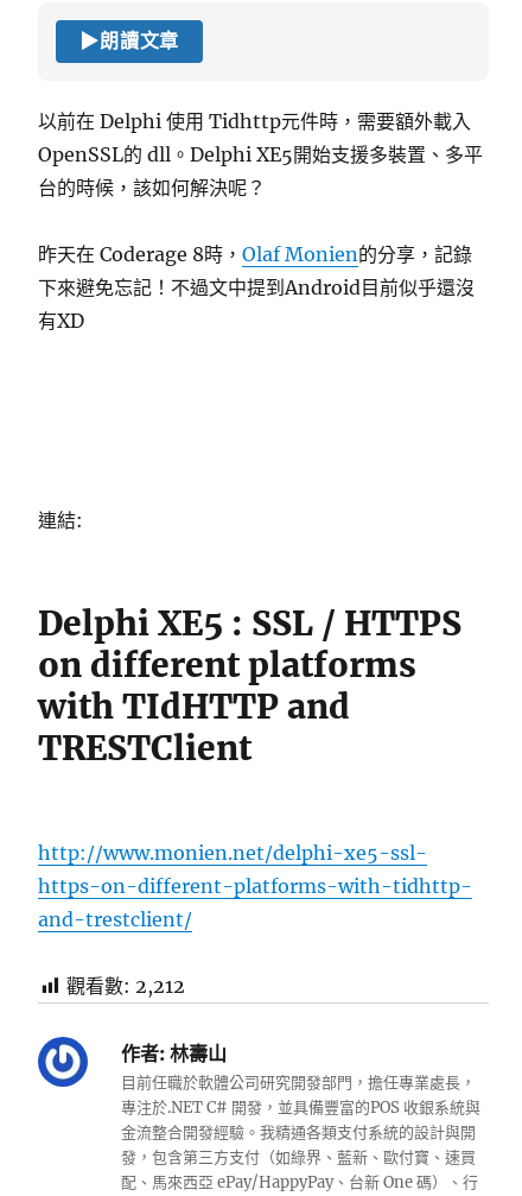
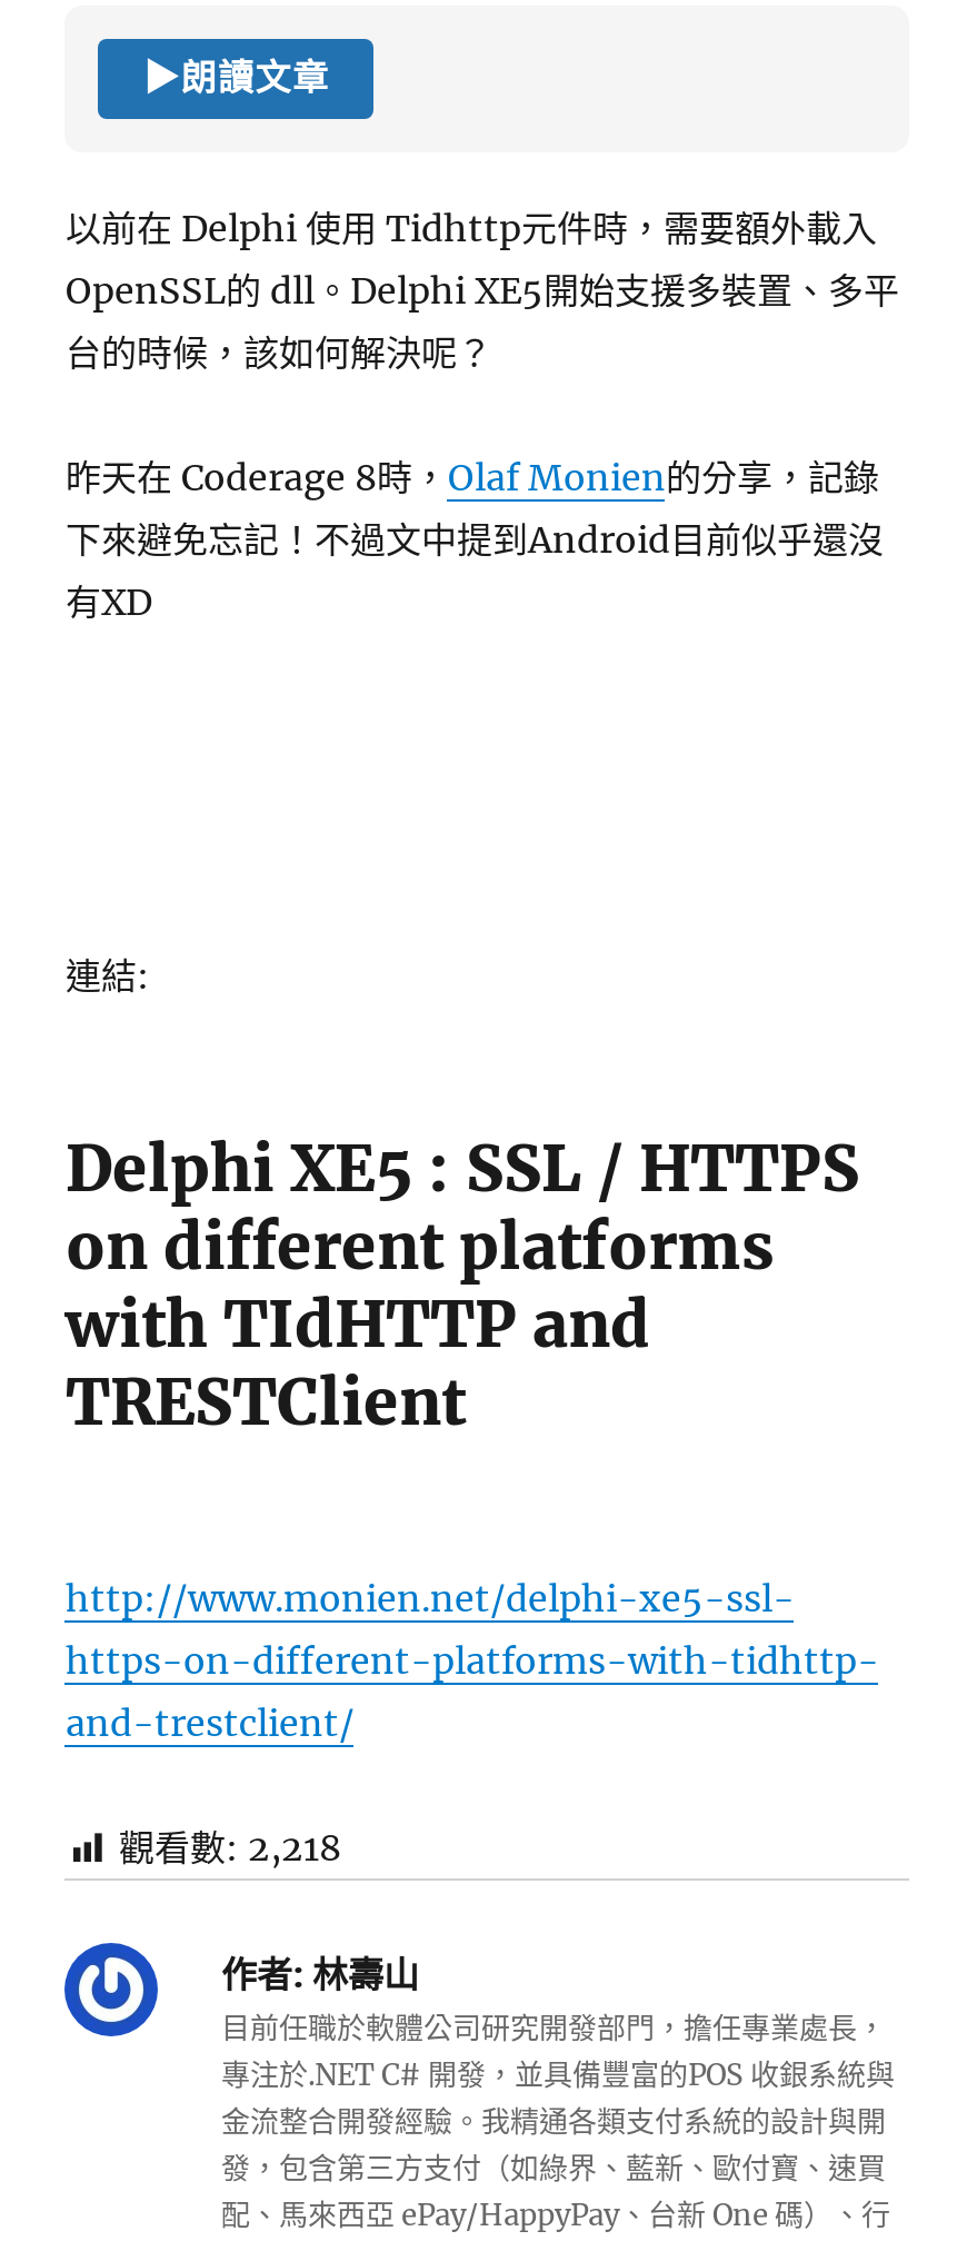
[67,974,186,998] 觀看數: 2,212 -> [119,1825,341,1870] 觀看數: 2,218

